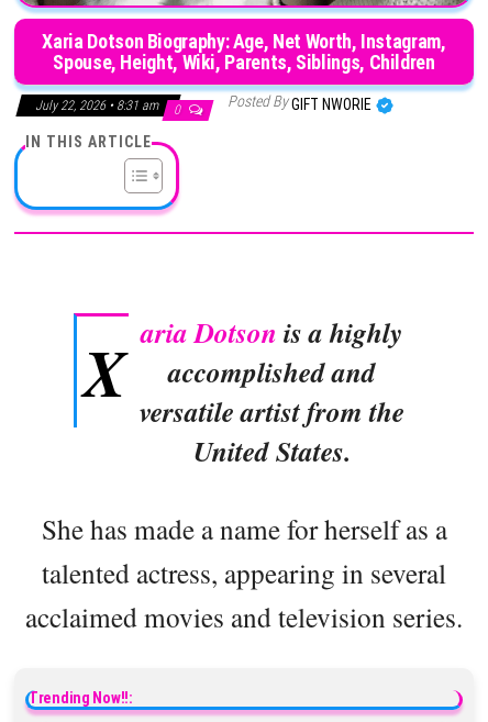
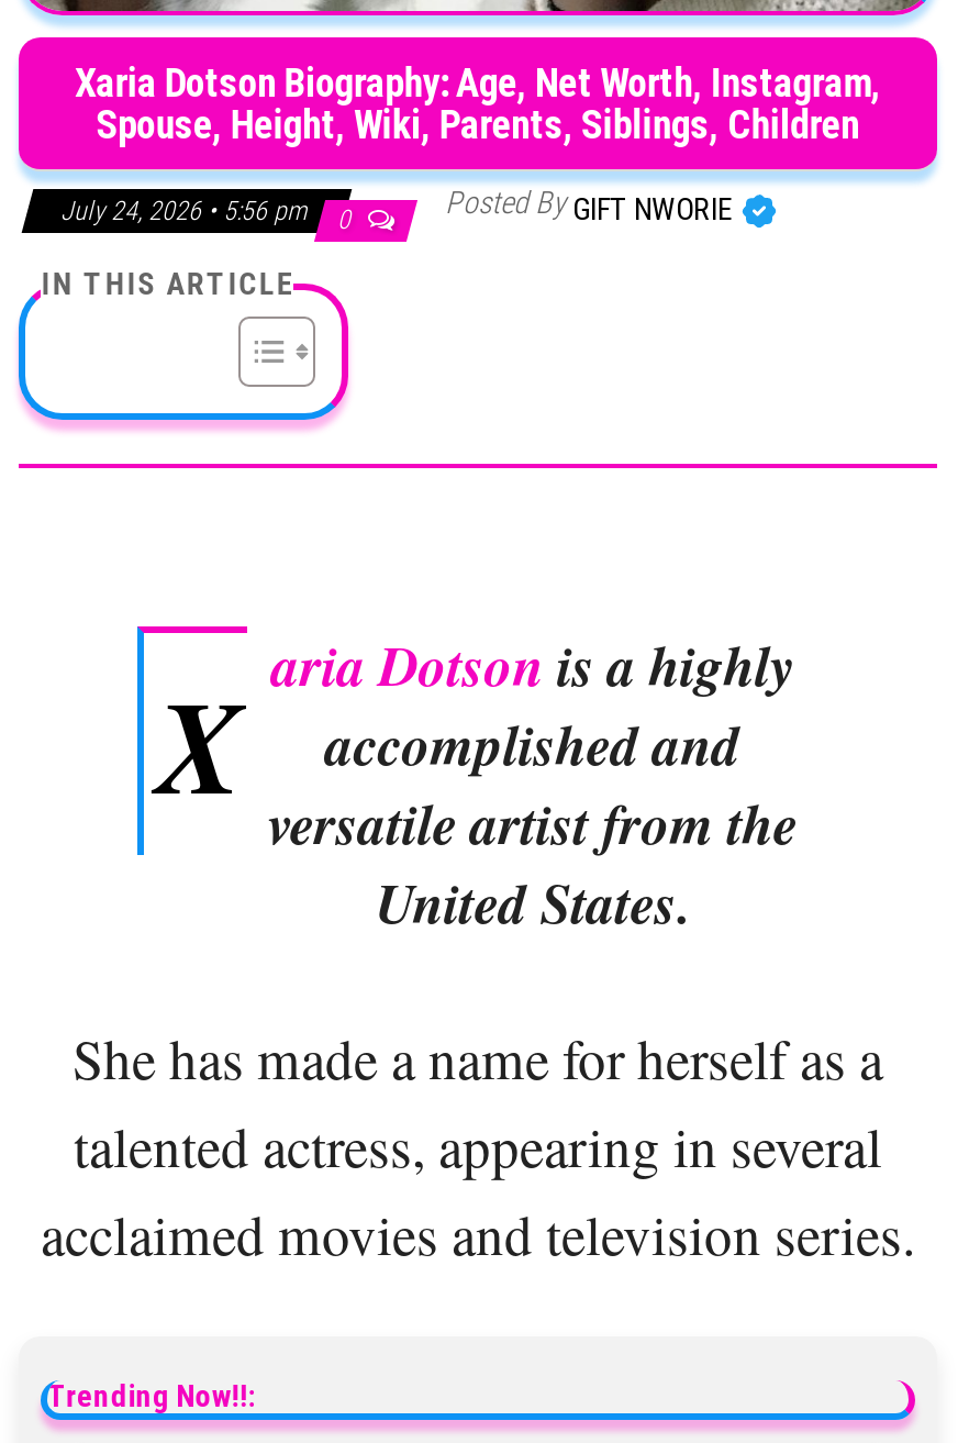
[35,97,184,117] July 22, 2026 • 8:31 am 0 -> [60,195,357,234] July 24, 2026 • 5:56 pm 0

